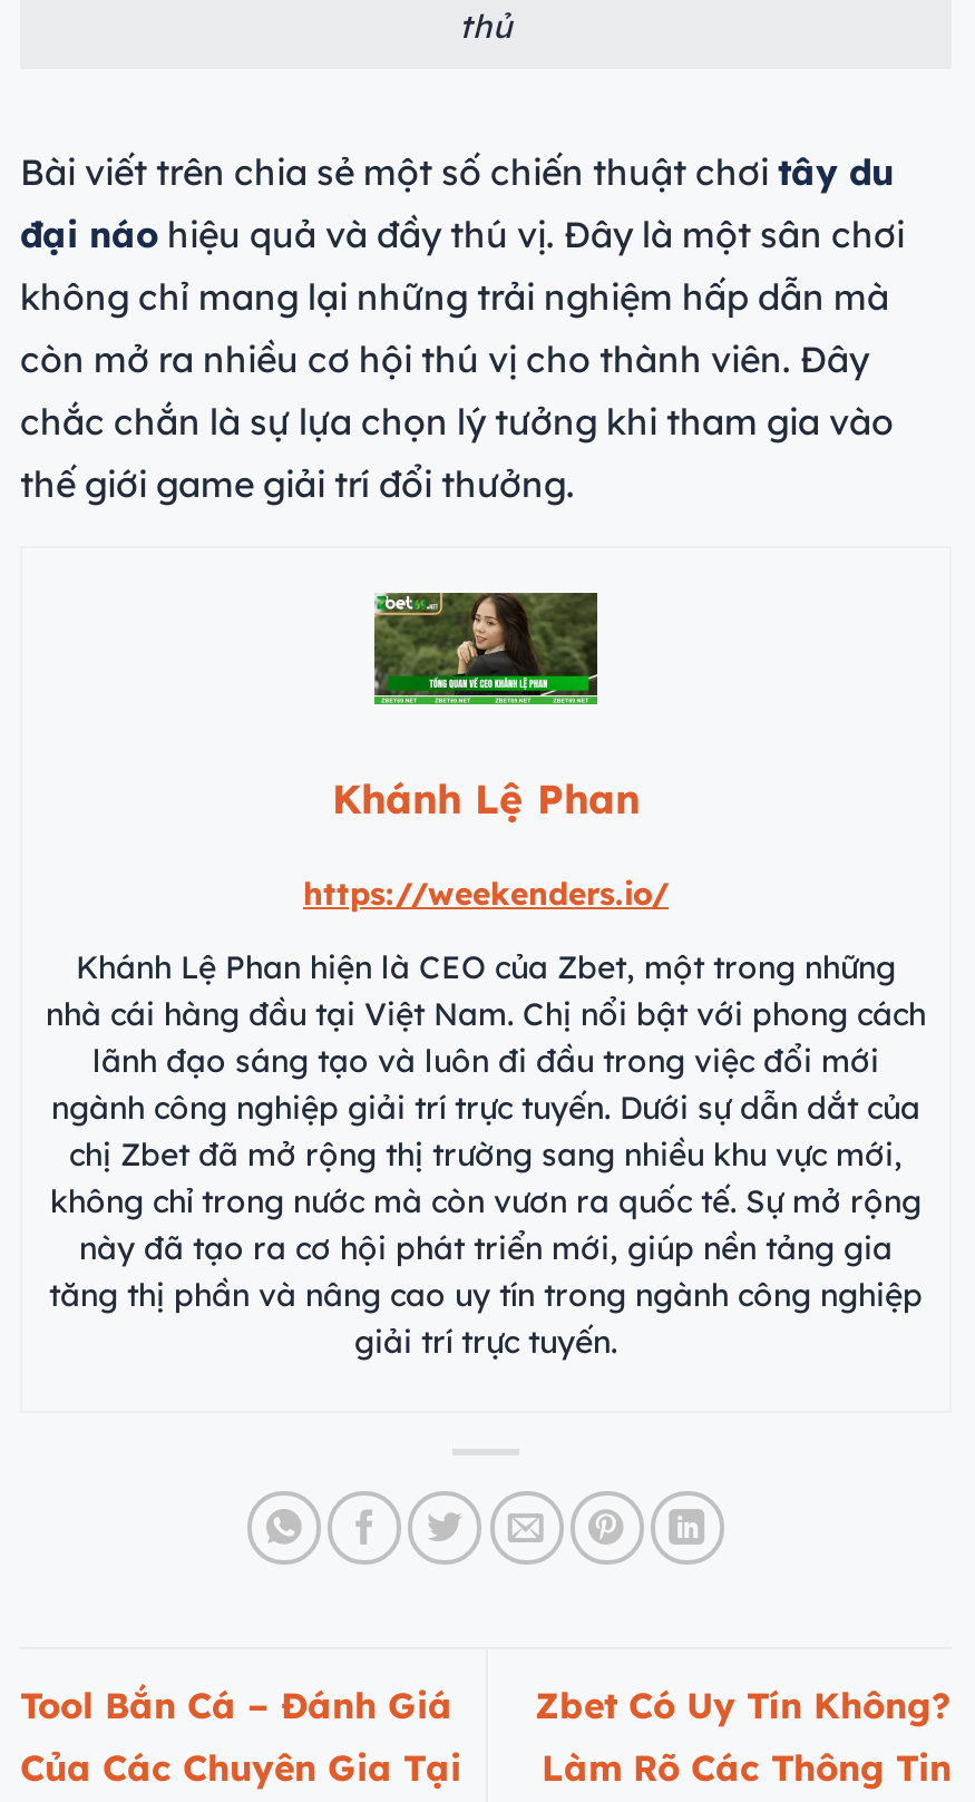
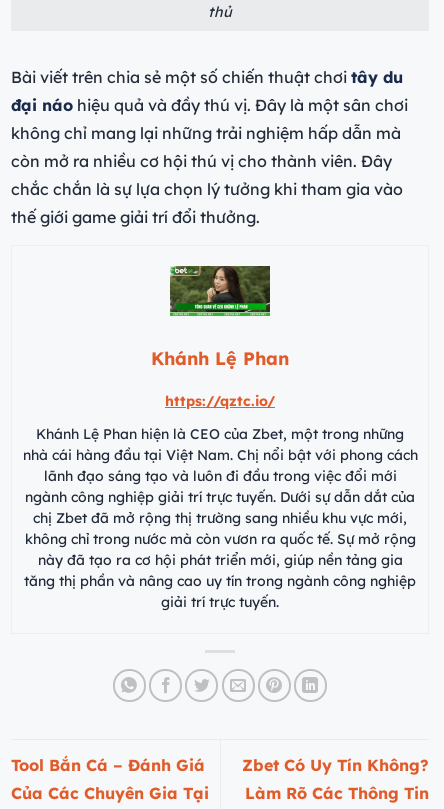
[303,874,669,914] https://weekenders.io/ -> [165,392,275,410] https://qztc.io/

